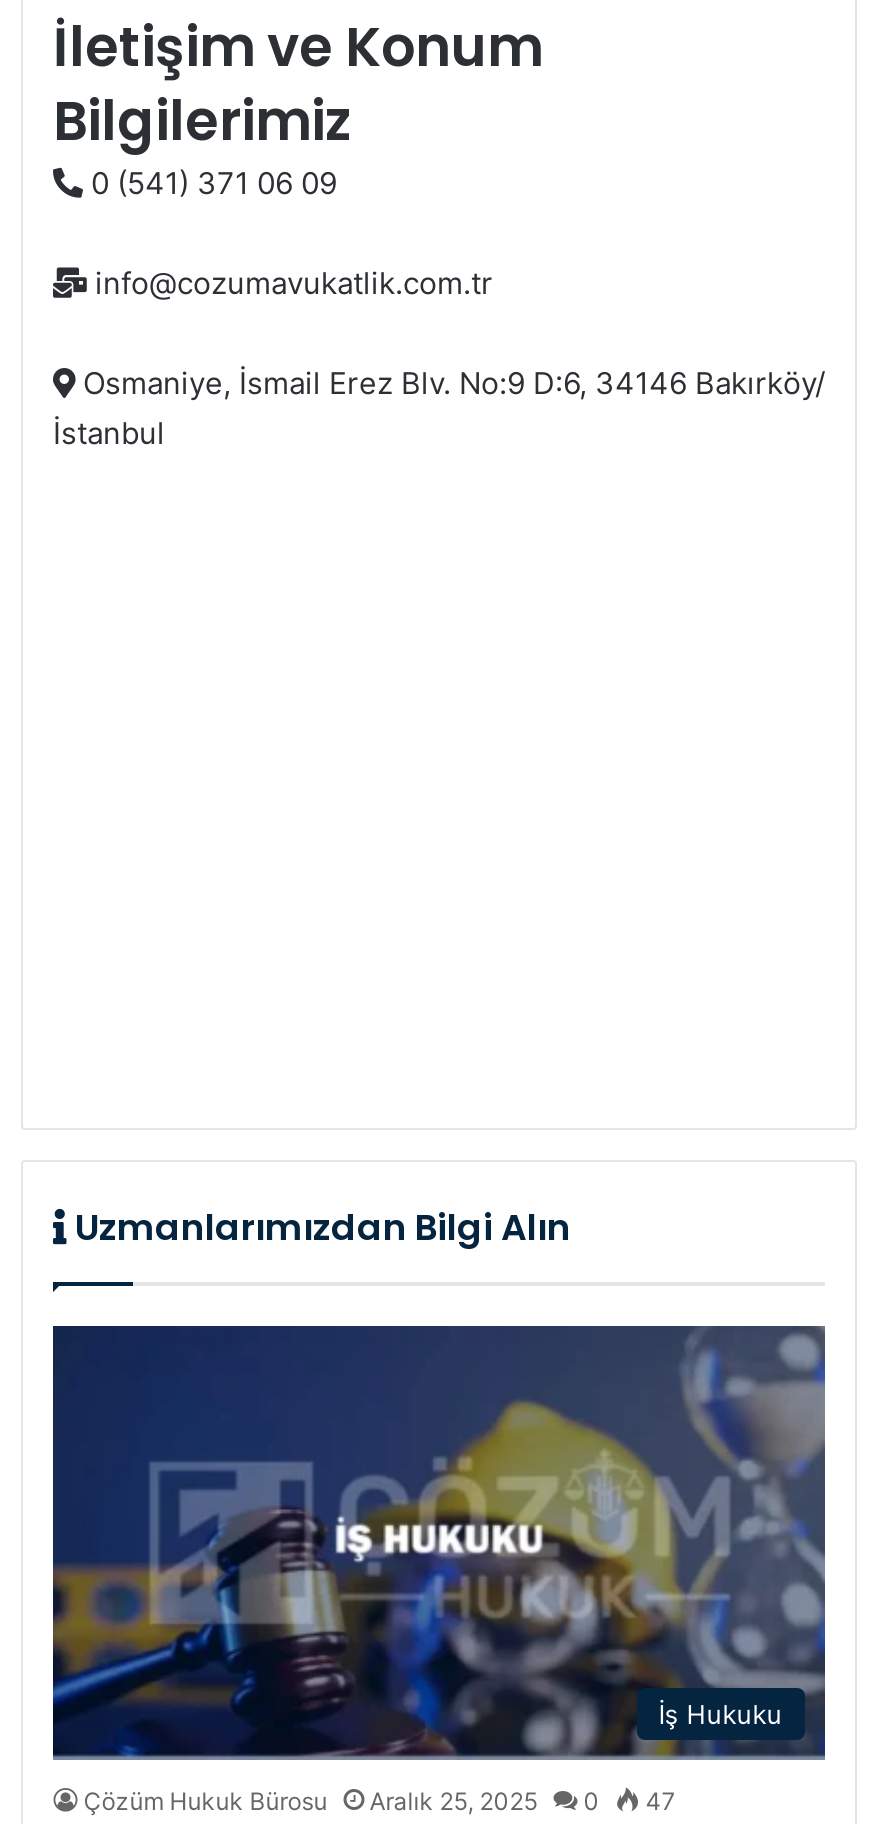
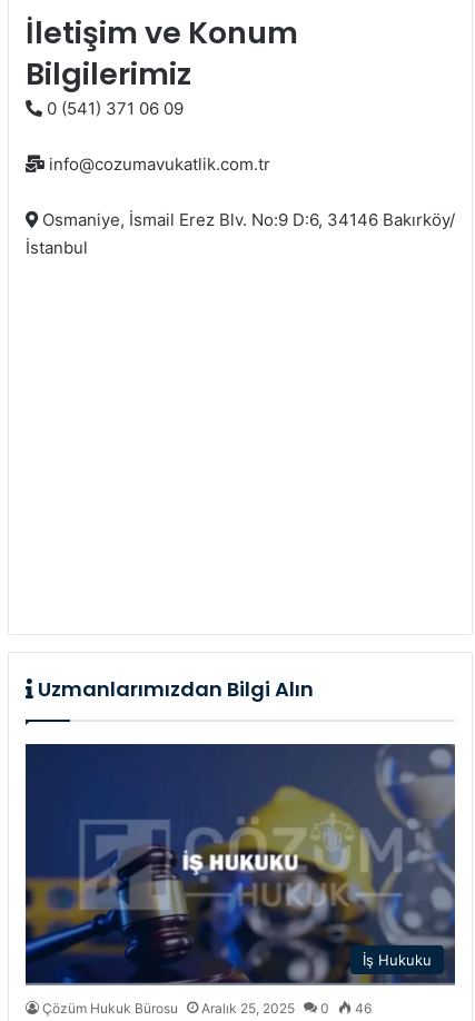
[84,1786,676,1816] Çözüm Hukuk Bürosu Aralık 25, 2025 0 47 -> [43,1000,372,1016] Çözüm Hukuk Bürosu Aralık 25, 2025 0 46

